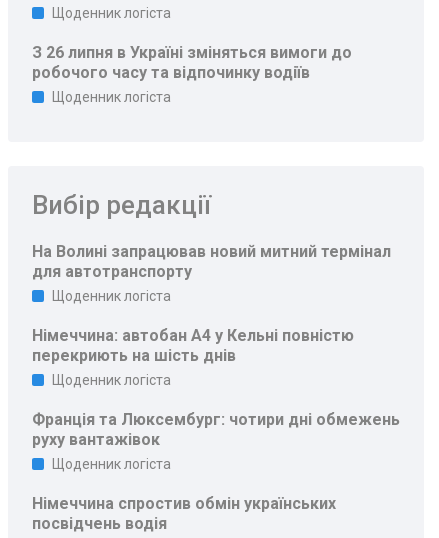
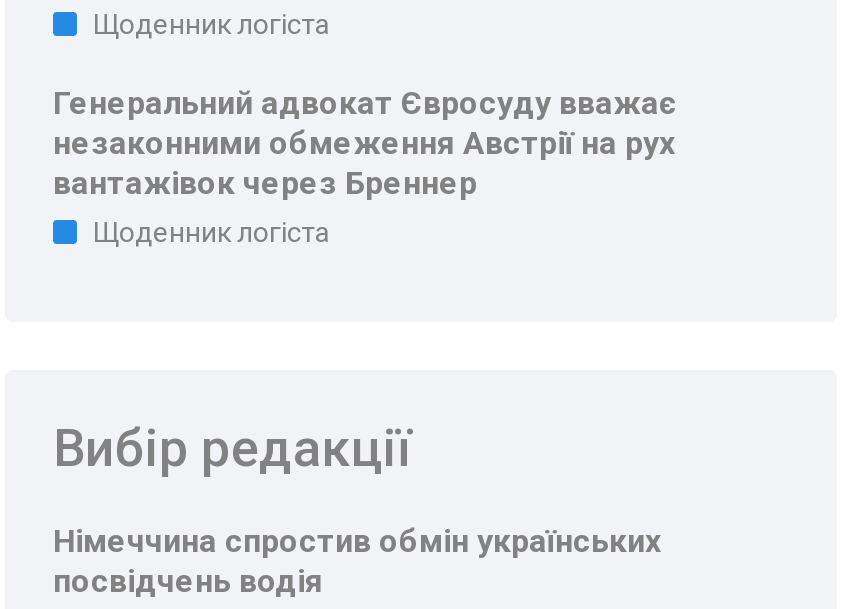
[32,43,352,82] З 26 липня в Україні зміняться вимоги до | робочого часу та відпочинку водіїв -> [53,84,677,202] Генеральний адвокат Євросуду вважає | незаконними обмеження Австрії на рух | вантажівок через Бреннер
moved [32,89,211,220] -> [53,216,411,478]: Щоденник логіста | Вибір редакції
[32,242,400,472] На Волині запрацював новий митний термінал | для автотранспорту | Щоденник логіста | Німеччина: автобан A4 у Кельні повністю | перекриють на шість днів | Щоденник логіста | Франція та Люксембург: чотири дні обмежень | руху вантажівок | Щоденник логіста -> none

